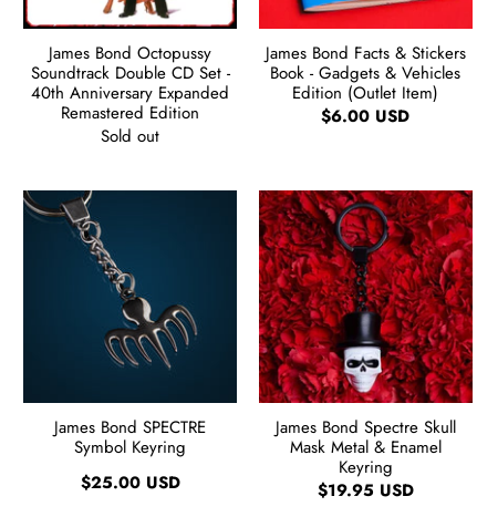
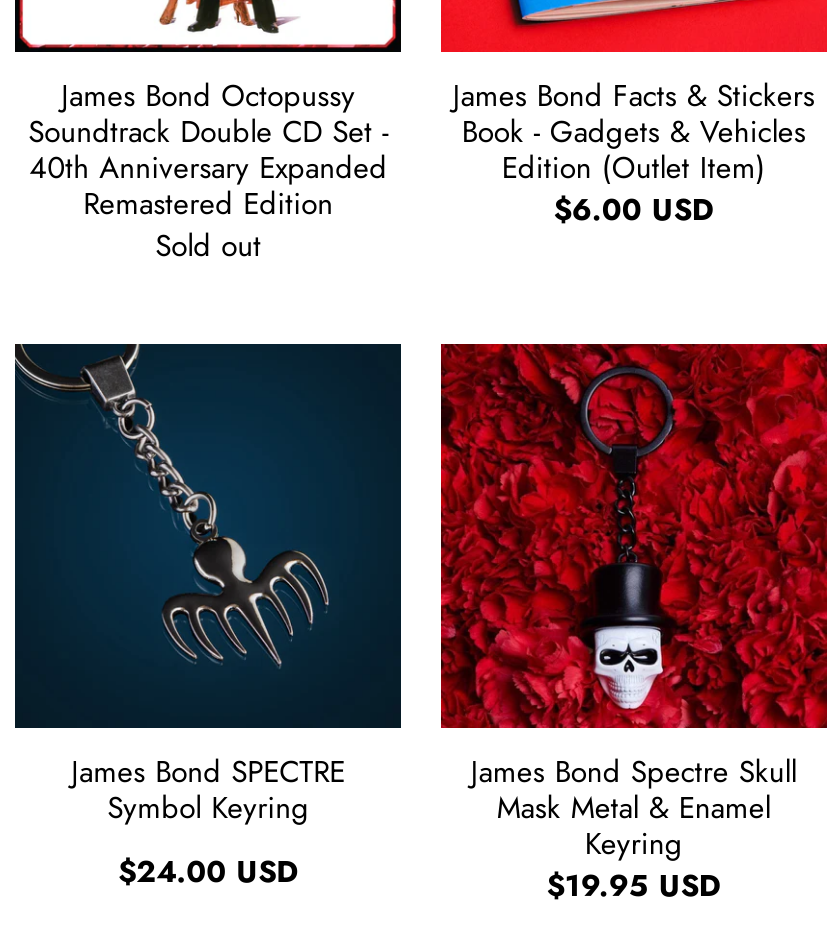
[80,471,180,495] $25.00 USD -> [118,851,298,895] $24.00 USD

